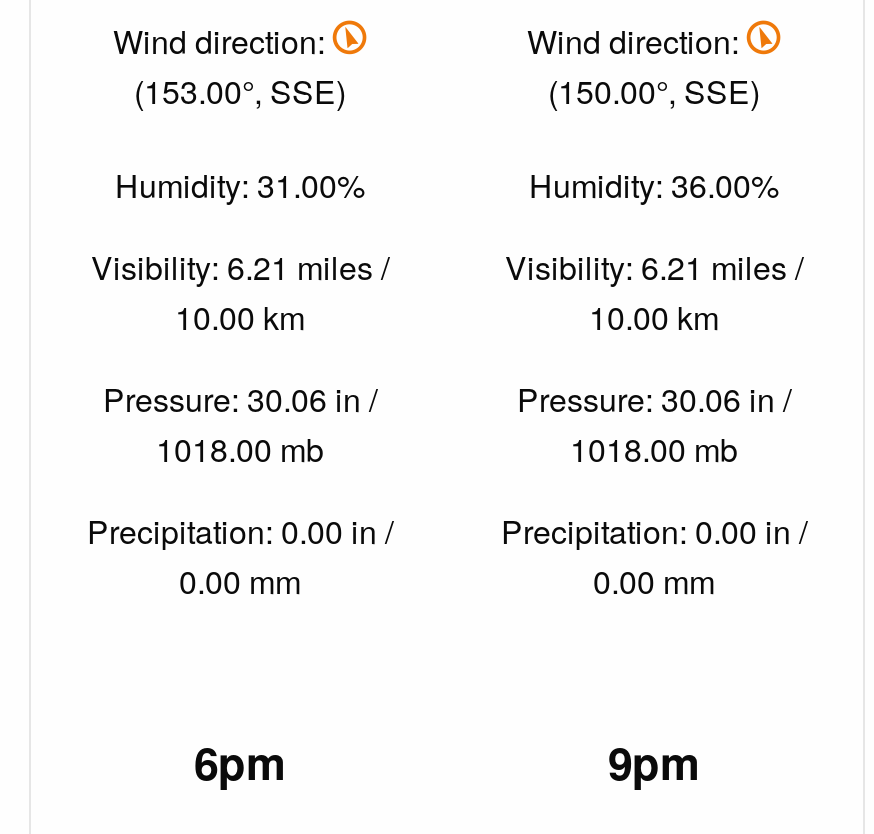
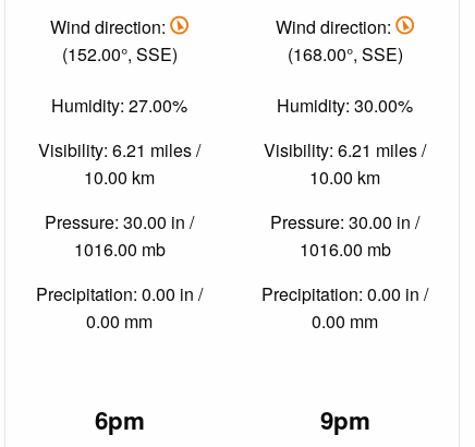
[134,68,346,114] (153.00°, SSE) -> [62,41,177,67] (152.00°, SSE)
[548,68,760,114] (150.00°, SSE) -> [287,41,403,67] (168.00°, SSE)
[115,163,365,209] Humidity: 31.00% -> [51,93,187,118] Humidity: 27.00%
[529,163,779,209] Humidity: 36.00% -> [277,93,413,118] Humidity: 30.00%
[103,377,377,423] Pressure: 30.06 in / -> [45,210,194,235] Pressure: 30.00 in /
[517,377,791,423] Pressure: 30.06 in / -> [270,210,419,235] Pressure: 30.00 in /
[156,427,324,473] 1018.00 mb -> [74,237,165,262] 1016.00 mb
[570,427,738,473] 1018.00 mb -> [299,237,391,262] 1016.00 mb

